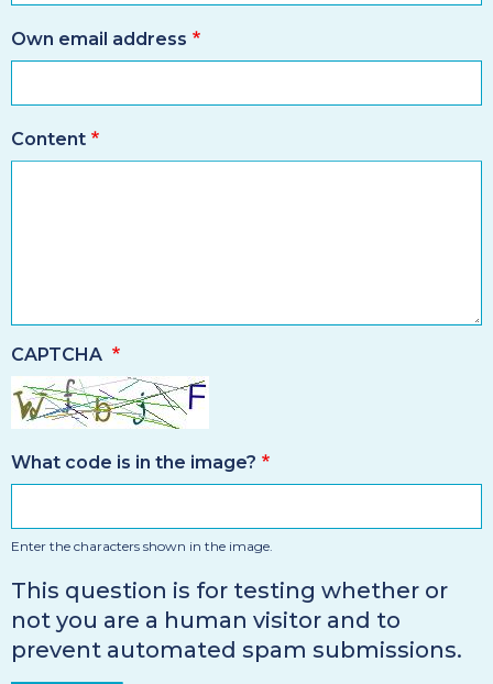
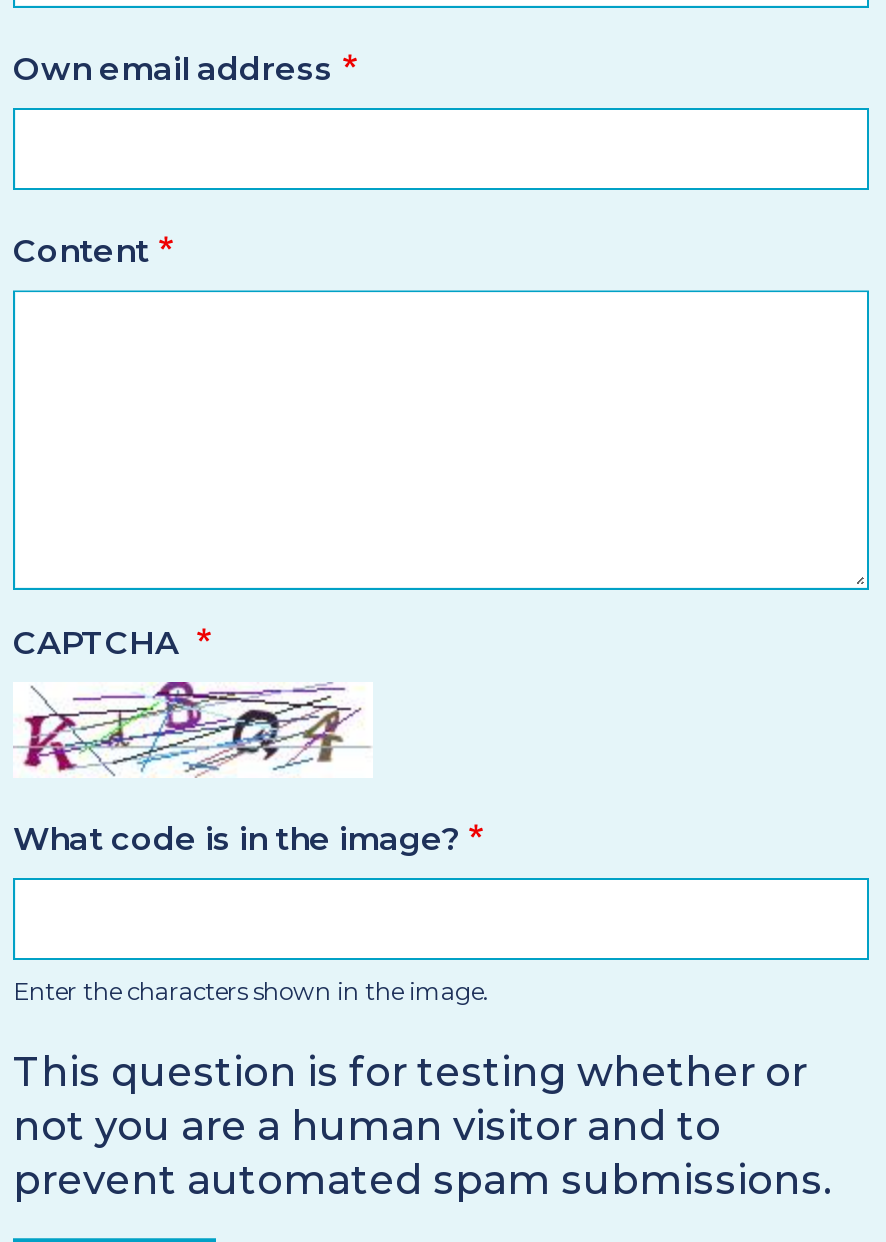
[12,376,207,430] [image] -> [13,680,371,778] [image]

